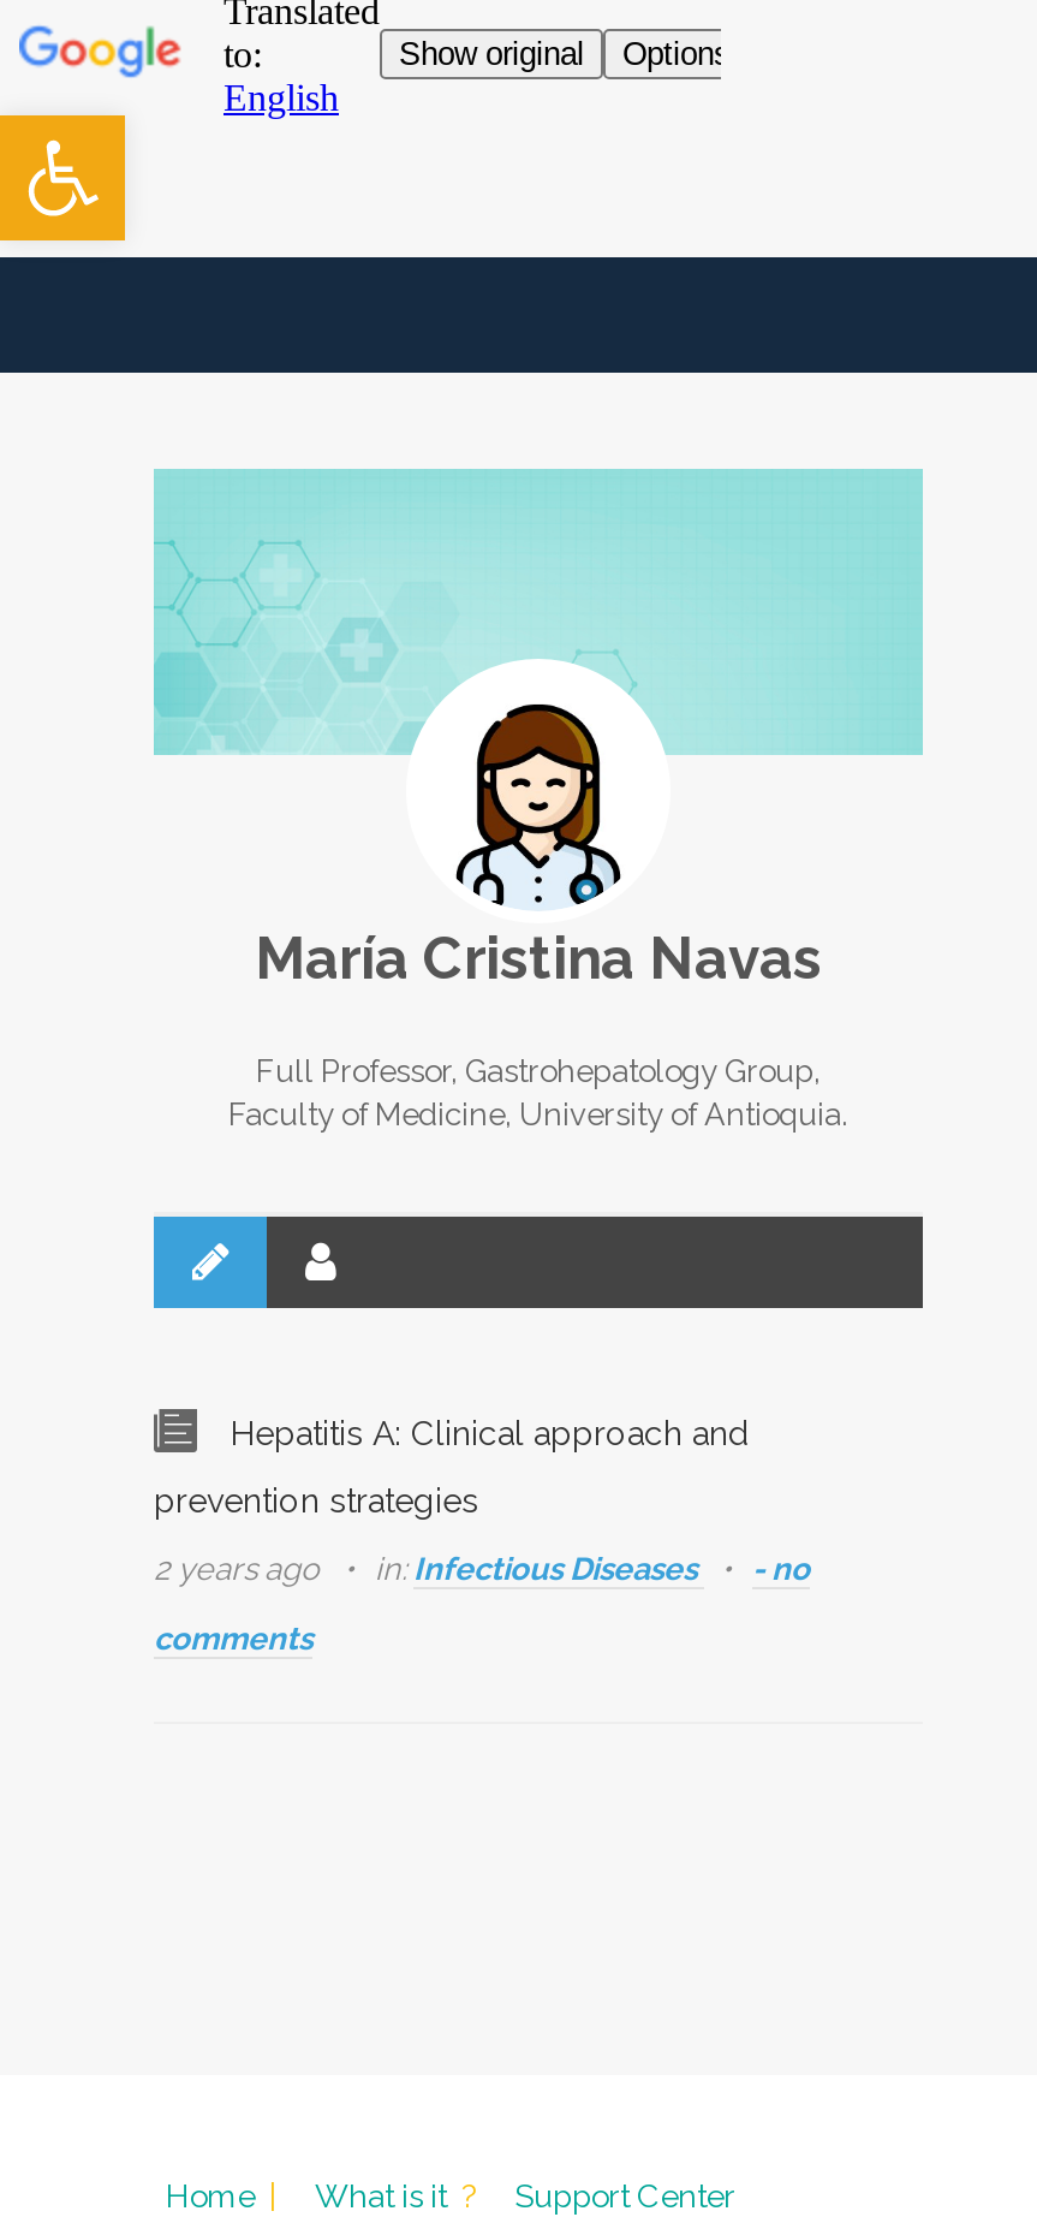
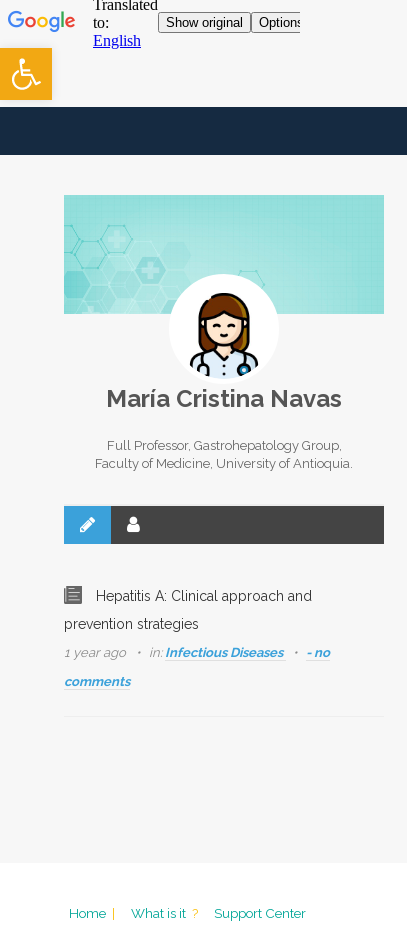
[154,1551,810,1587] 2 years ago in: Infectious Diseases - no -> [64,645,330,660] 1 year ago in: Infectious Diseases - no

